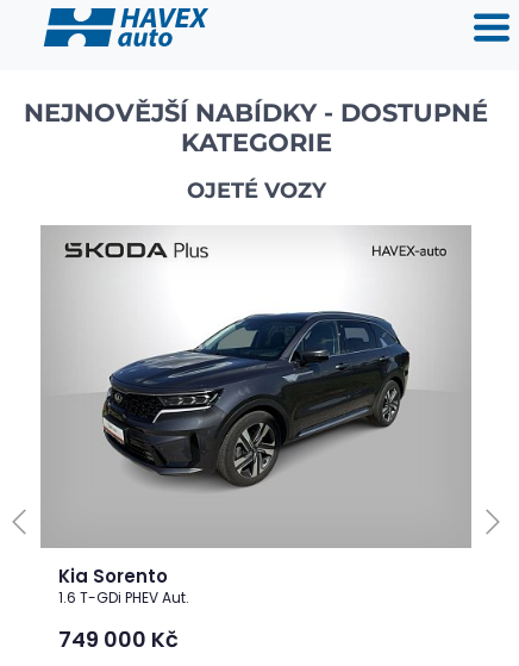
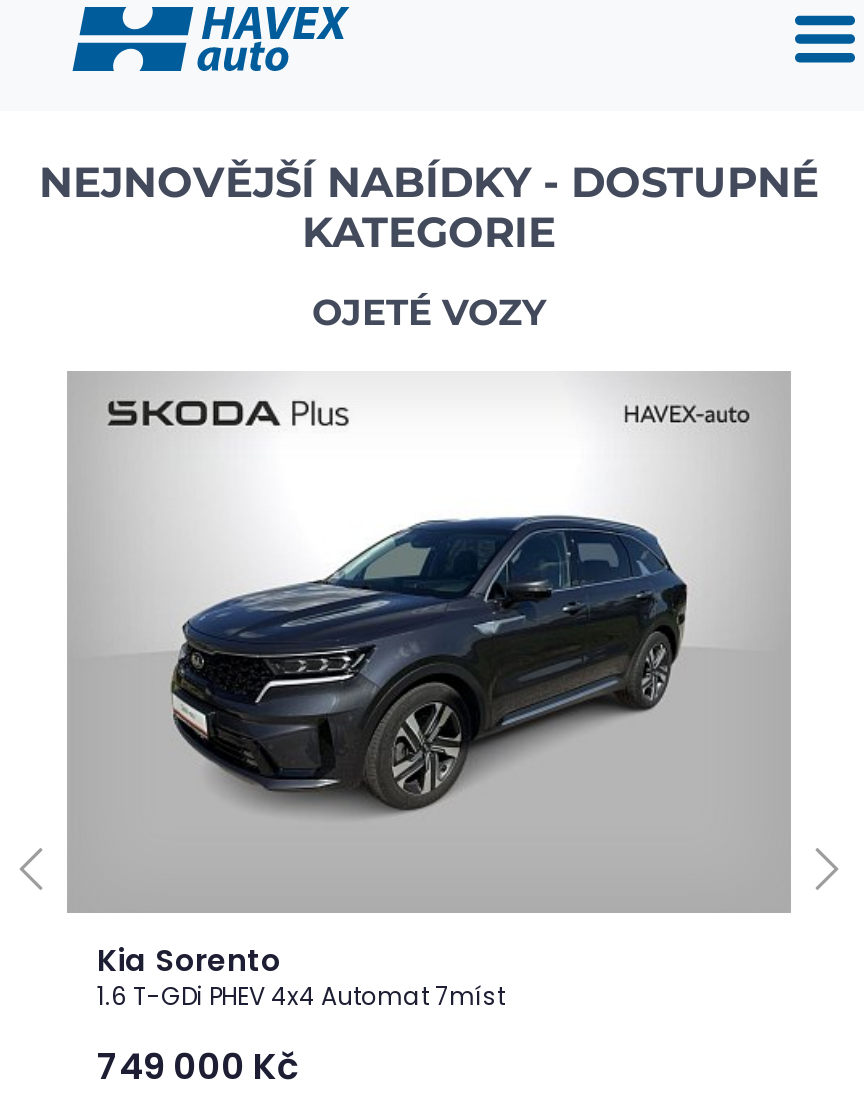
[58,587,189,608] 1.6 T-GDi PHEV Aut. -> [97,979,505,1013] 1.6 T-GDi PHEV 4x4 Automat 7míst

